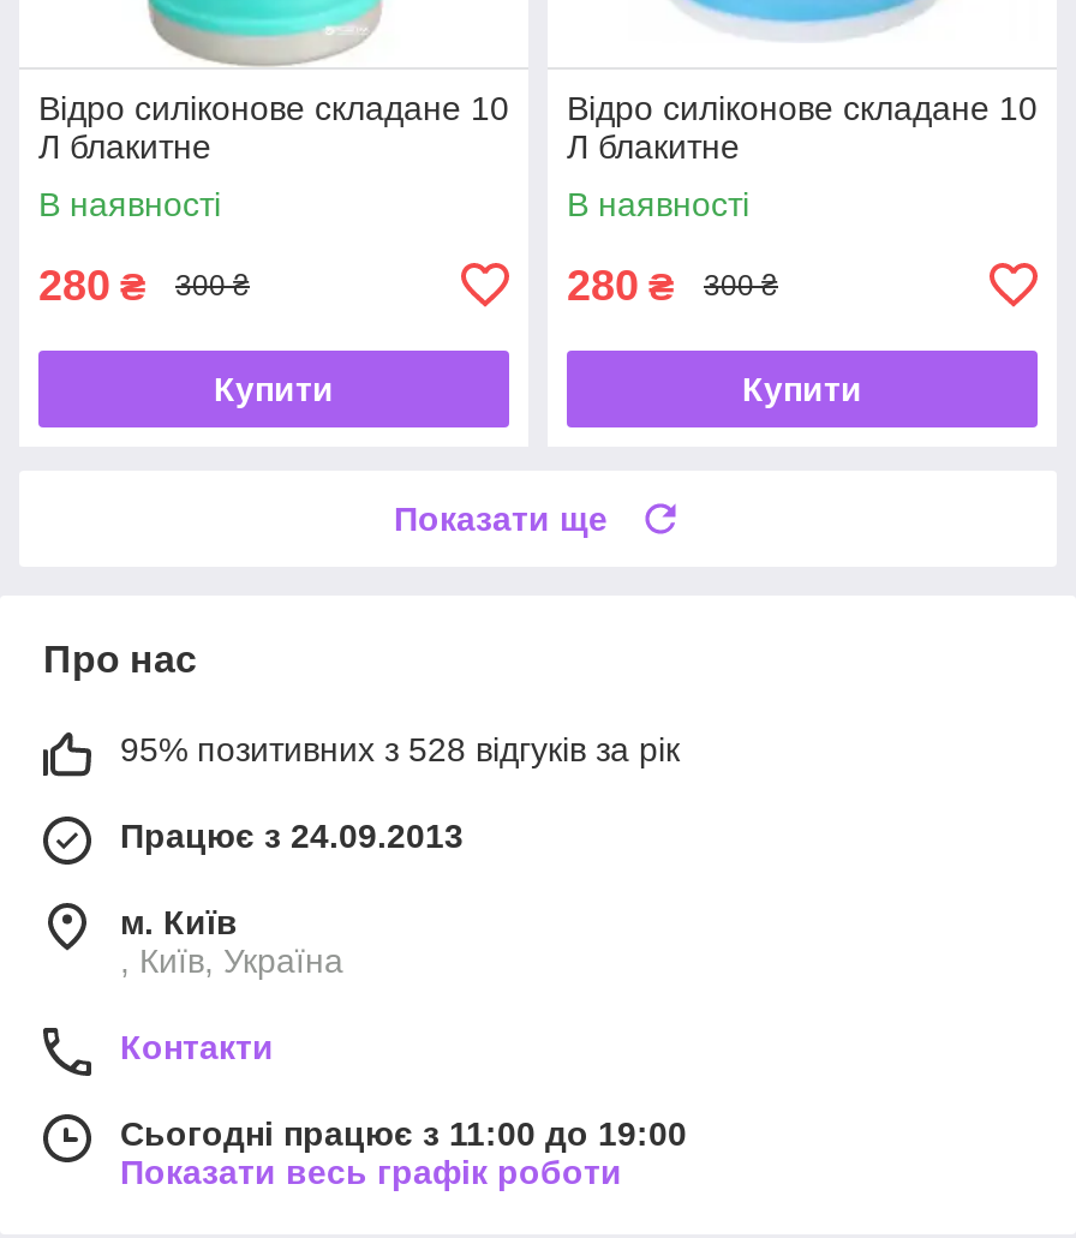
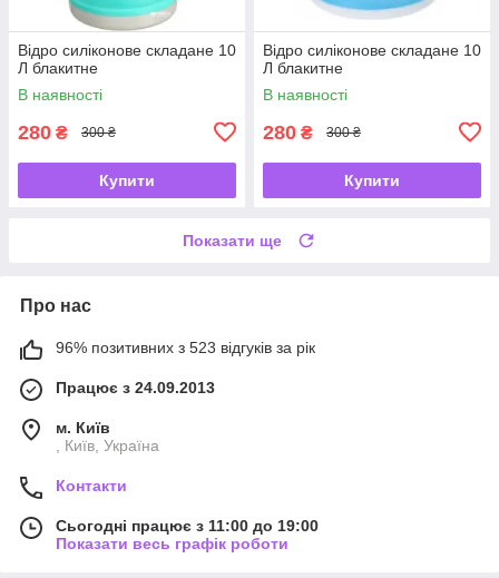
[120,729,680,768] 95% позитивних з 528 відгуків за рік -> [56,338,315,356] 96% позитивних з 523 відгуків за рік

